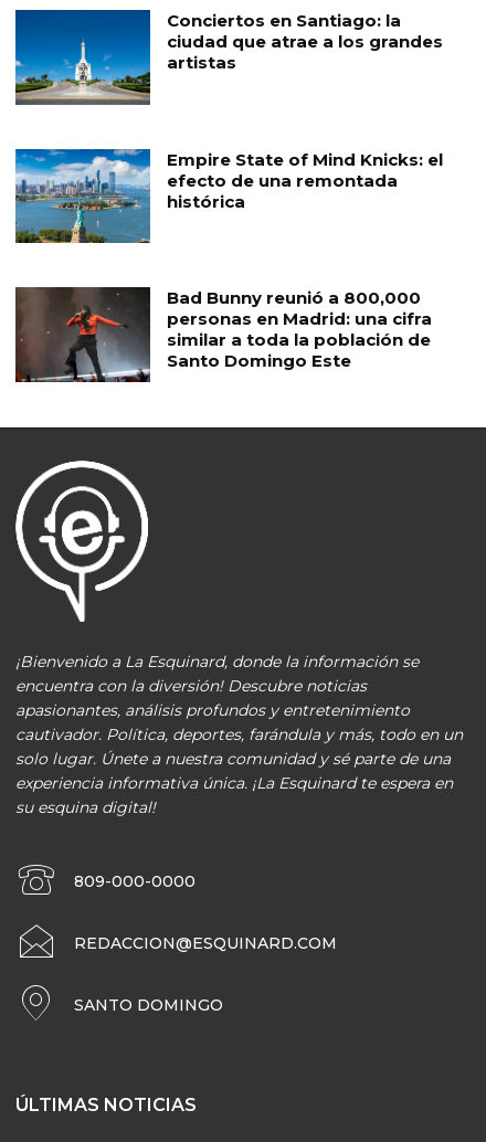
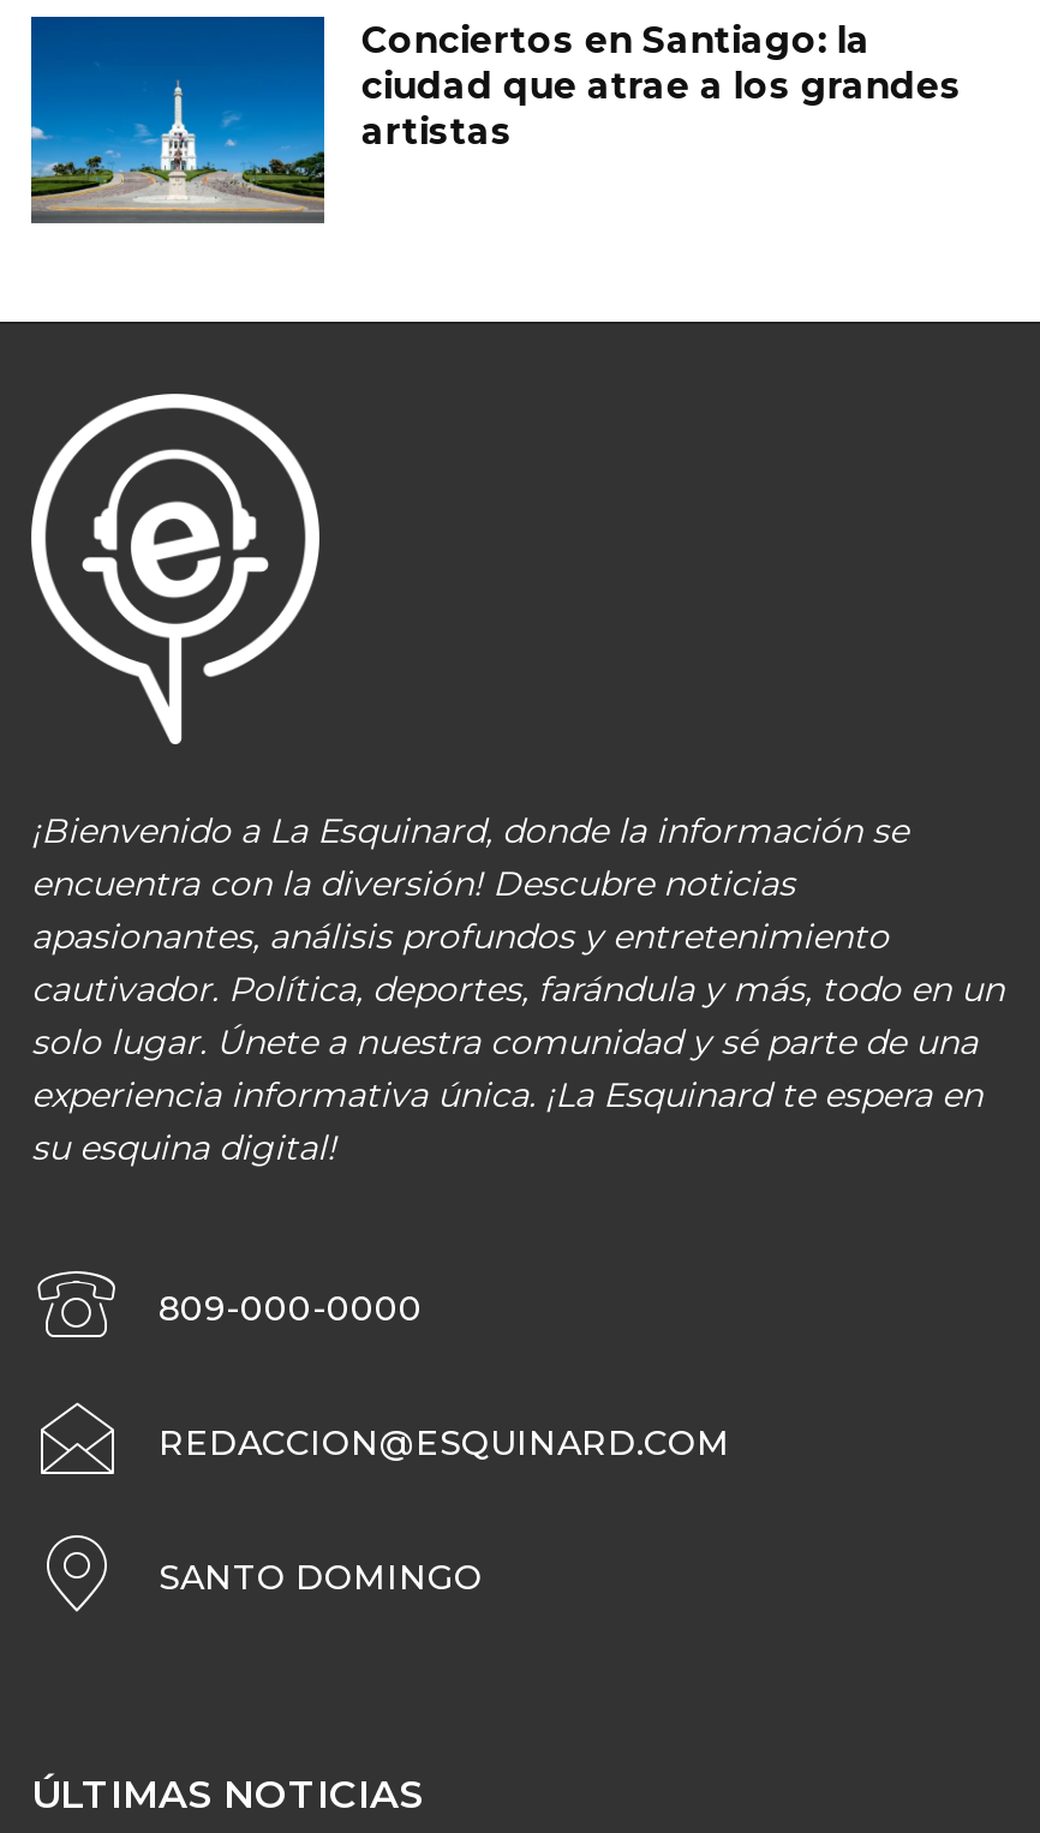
[14,148,443,244] [image] | Empire State of Mind Knicks: el | efecto de una remontada | histórica -> none
[14,286,432,383] [image] | Bad Bunny reunió a 800,000 | personas en Madrid: una cifra | similar a toda la población de | Santo Domingo Este -> none

